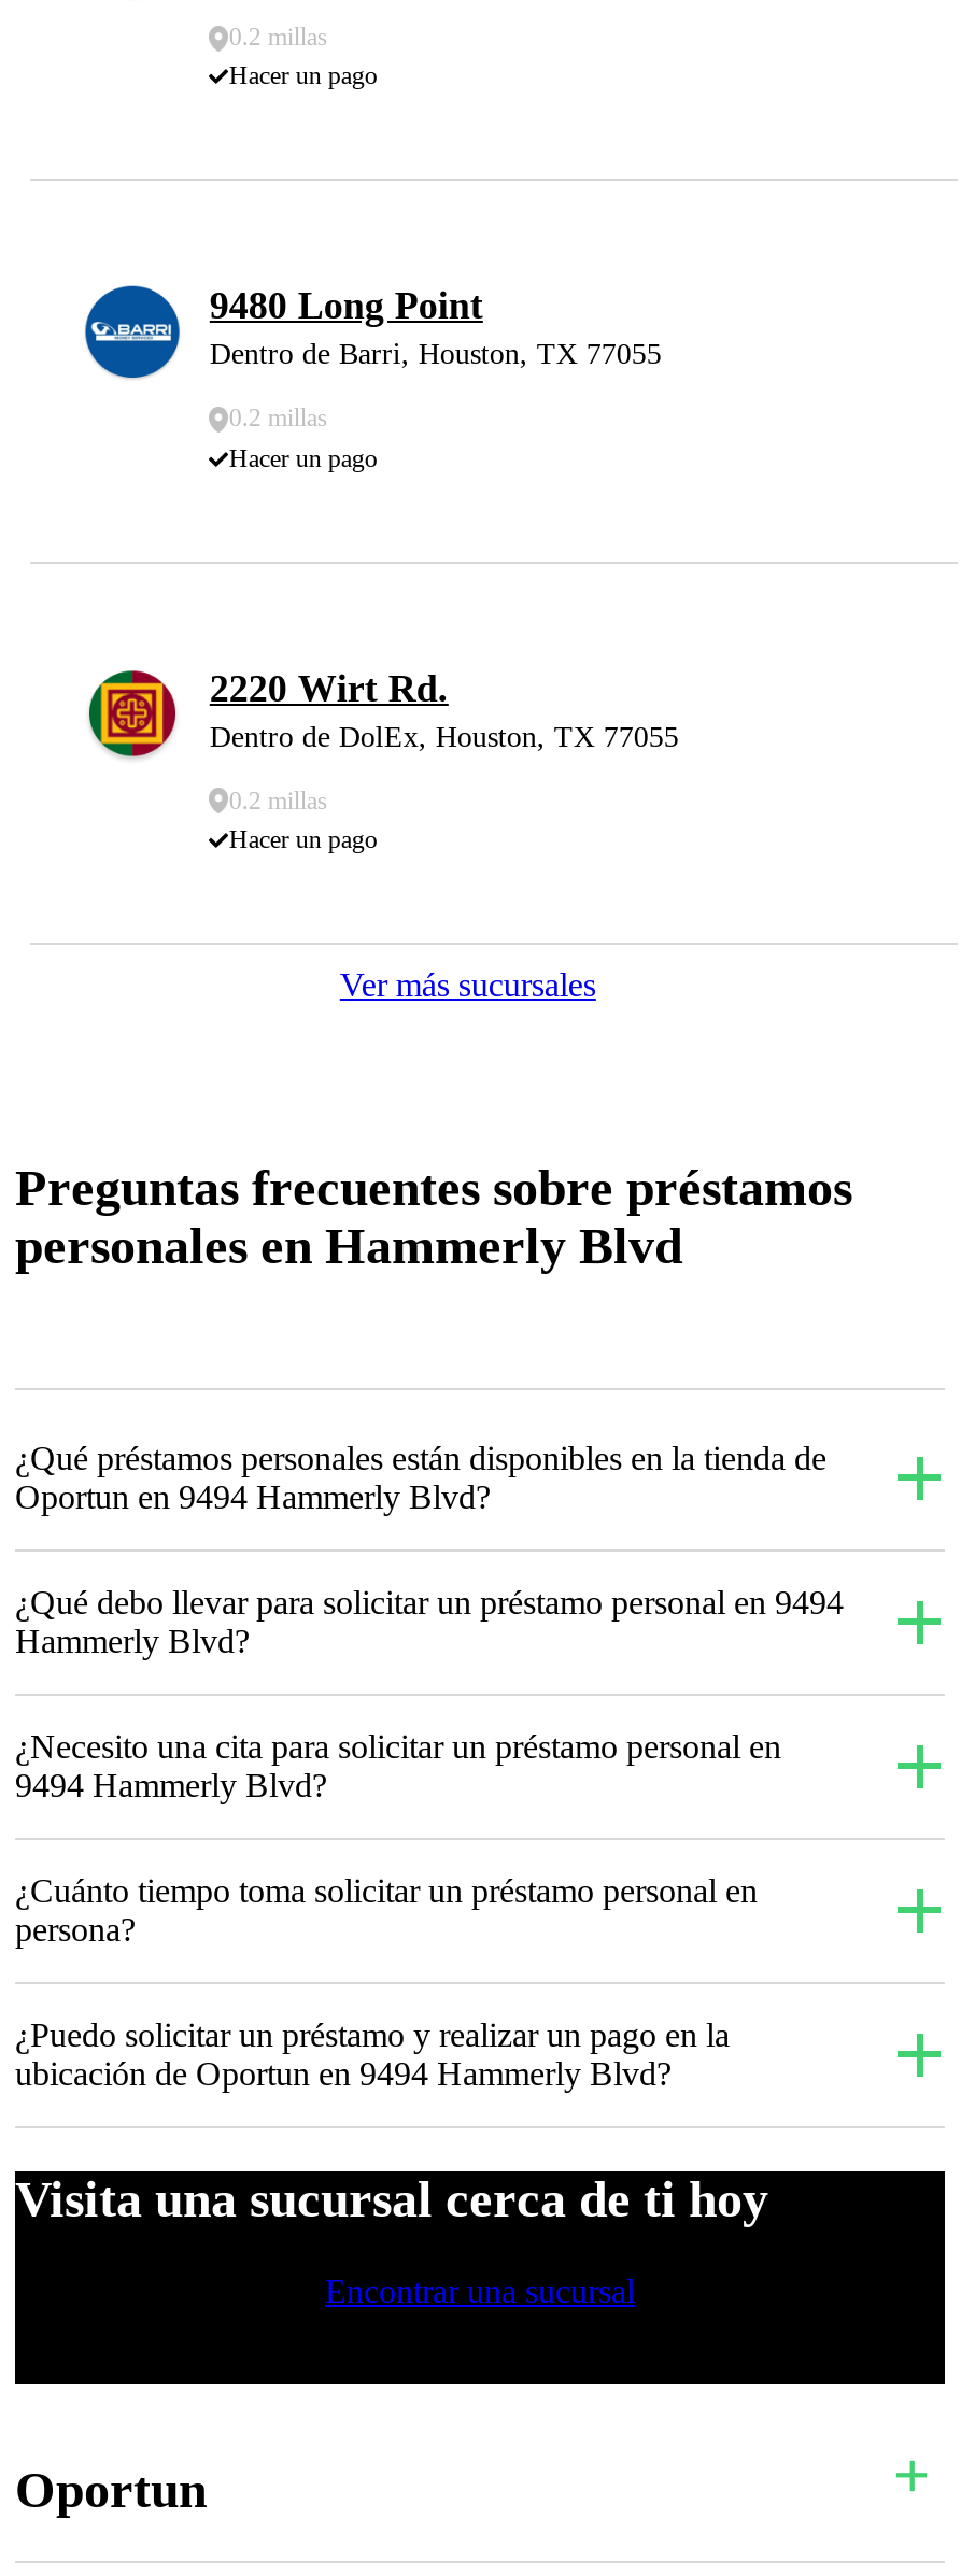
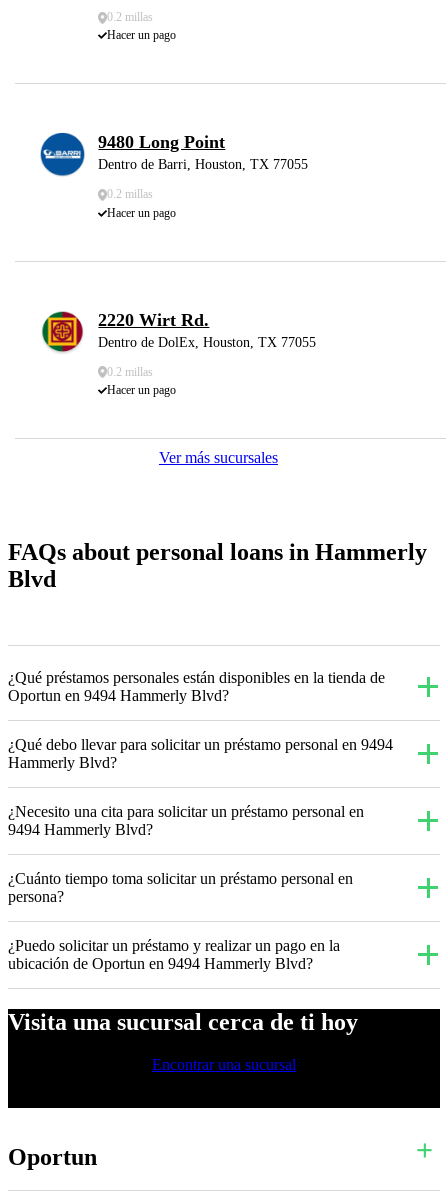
[15,1160,852,1274] Preguntas frecuentes sobre préstamos | personales en Hammerly Blvd -> [8,539,427,592] FAQs about personal loans in Hammerly | Blvd

